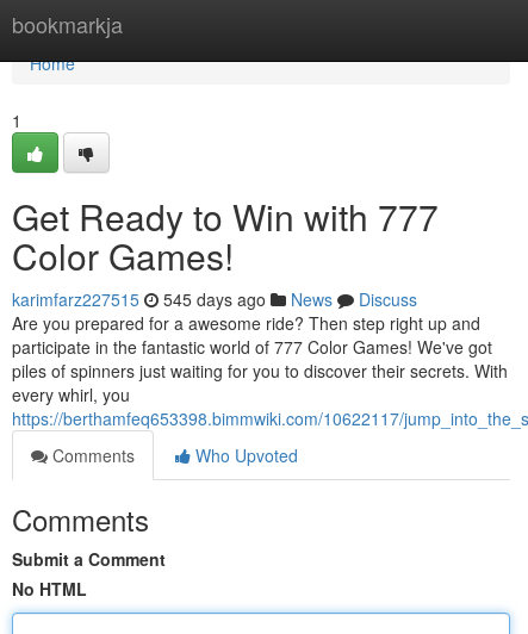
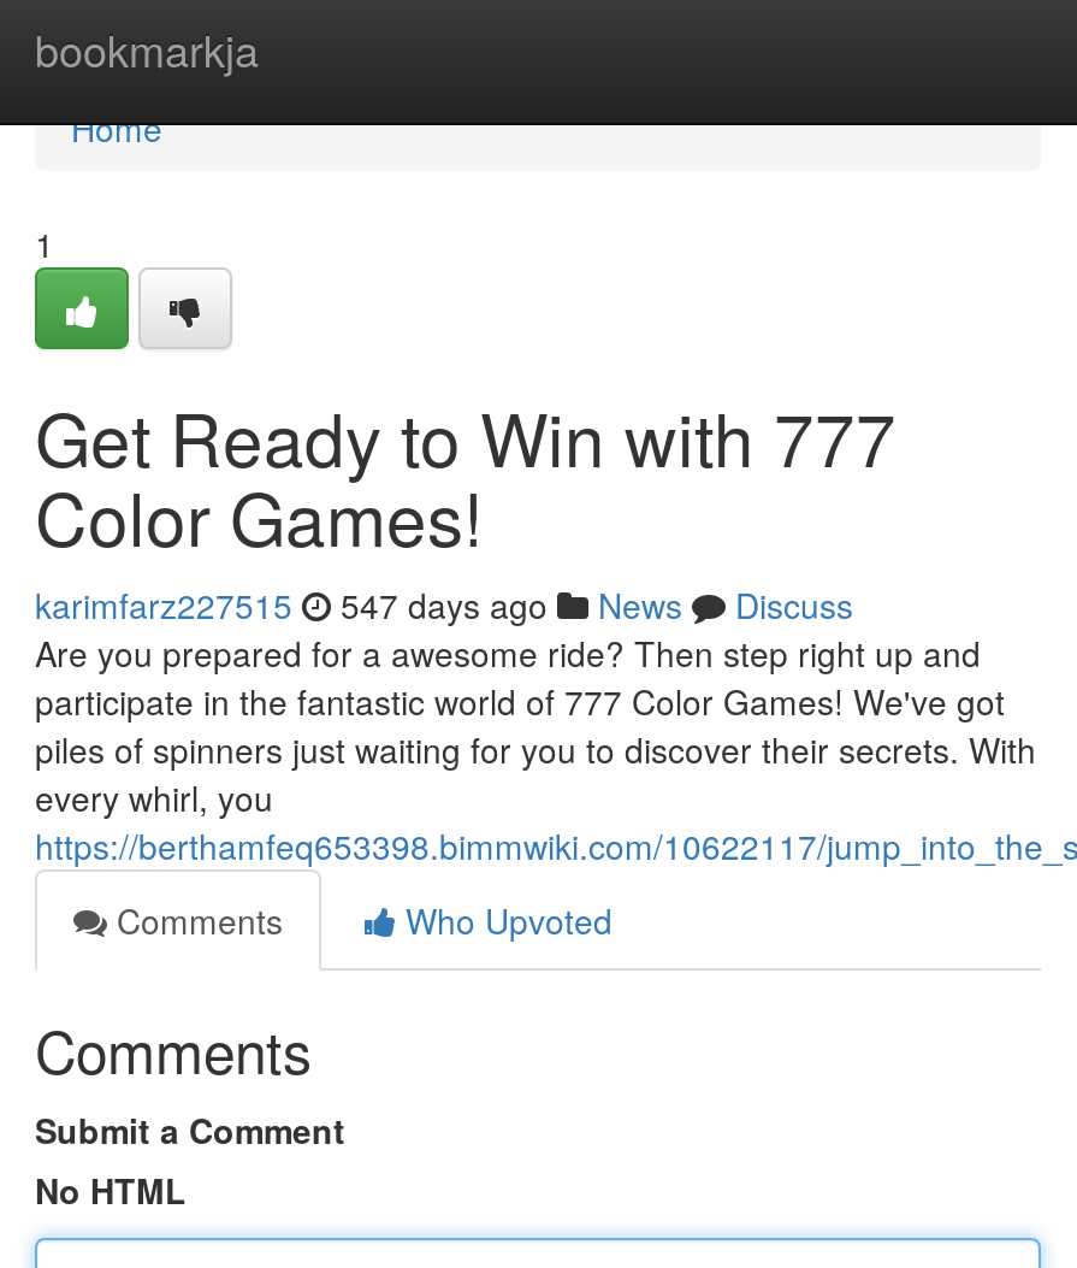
[12,287,417,311] karimfarz227515 545 days ago News Discuss -> [35,580,853,629] karimfarz227515 547 days ago News Discuss

